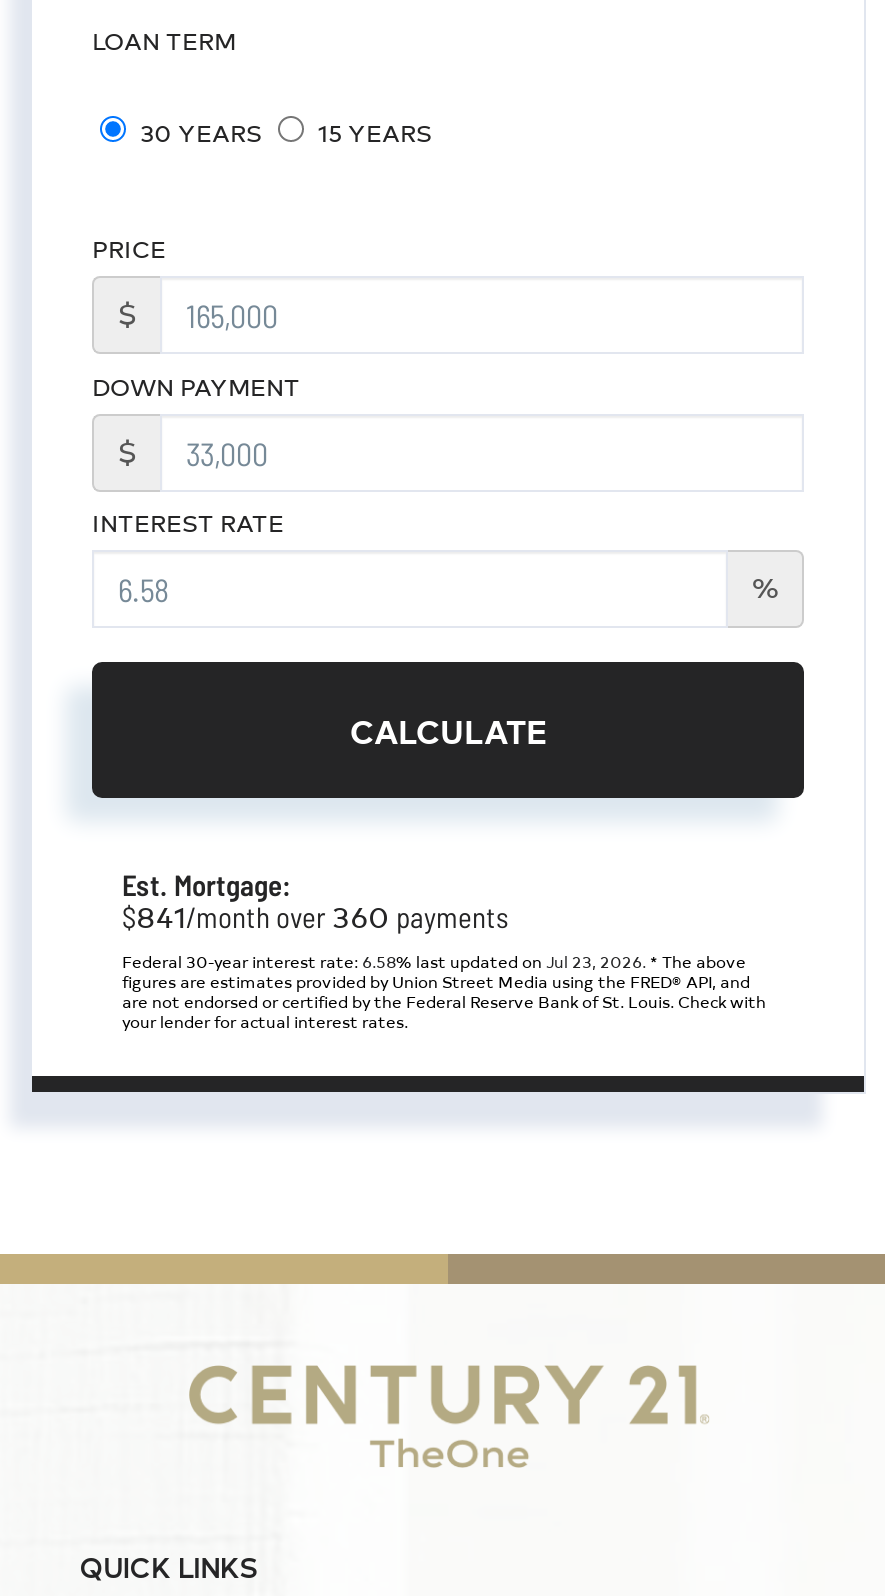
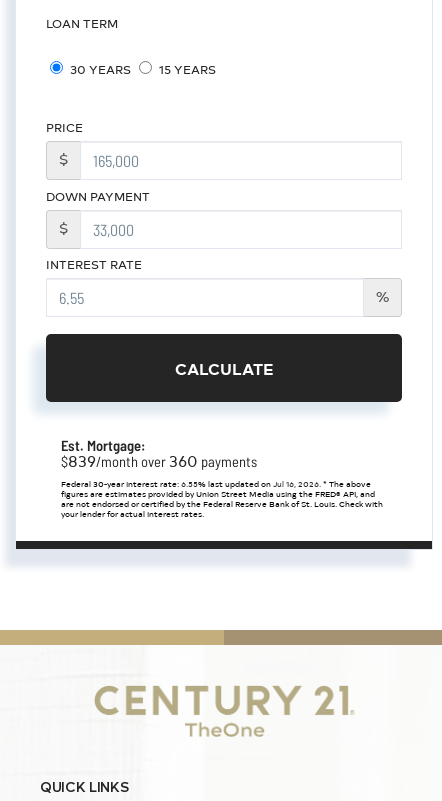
[122,895,508,935] $841/month over 360 payments -> [61,451,257,471] $839/month over 360 payments
[122,949,746,971] Federal 30-year interest rate: 6.58% last updated on Jul 23, 2026. * The above -> [61,478,371,489] Federal 30-year interest rate: 6.55% last updated on Jul 16, 2026. * The above

